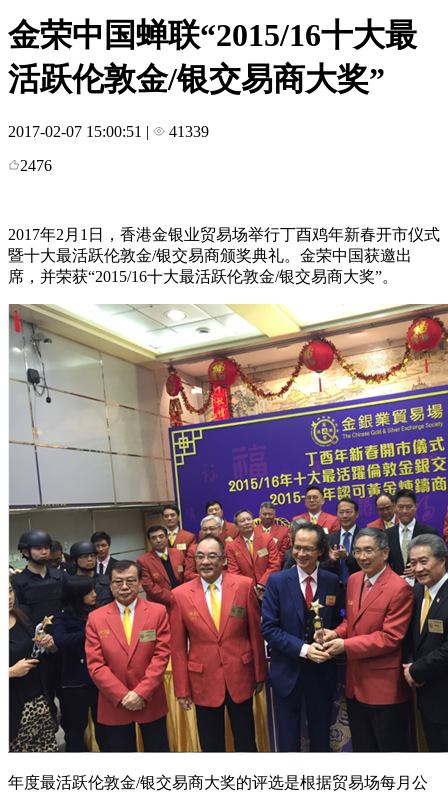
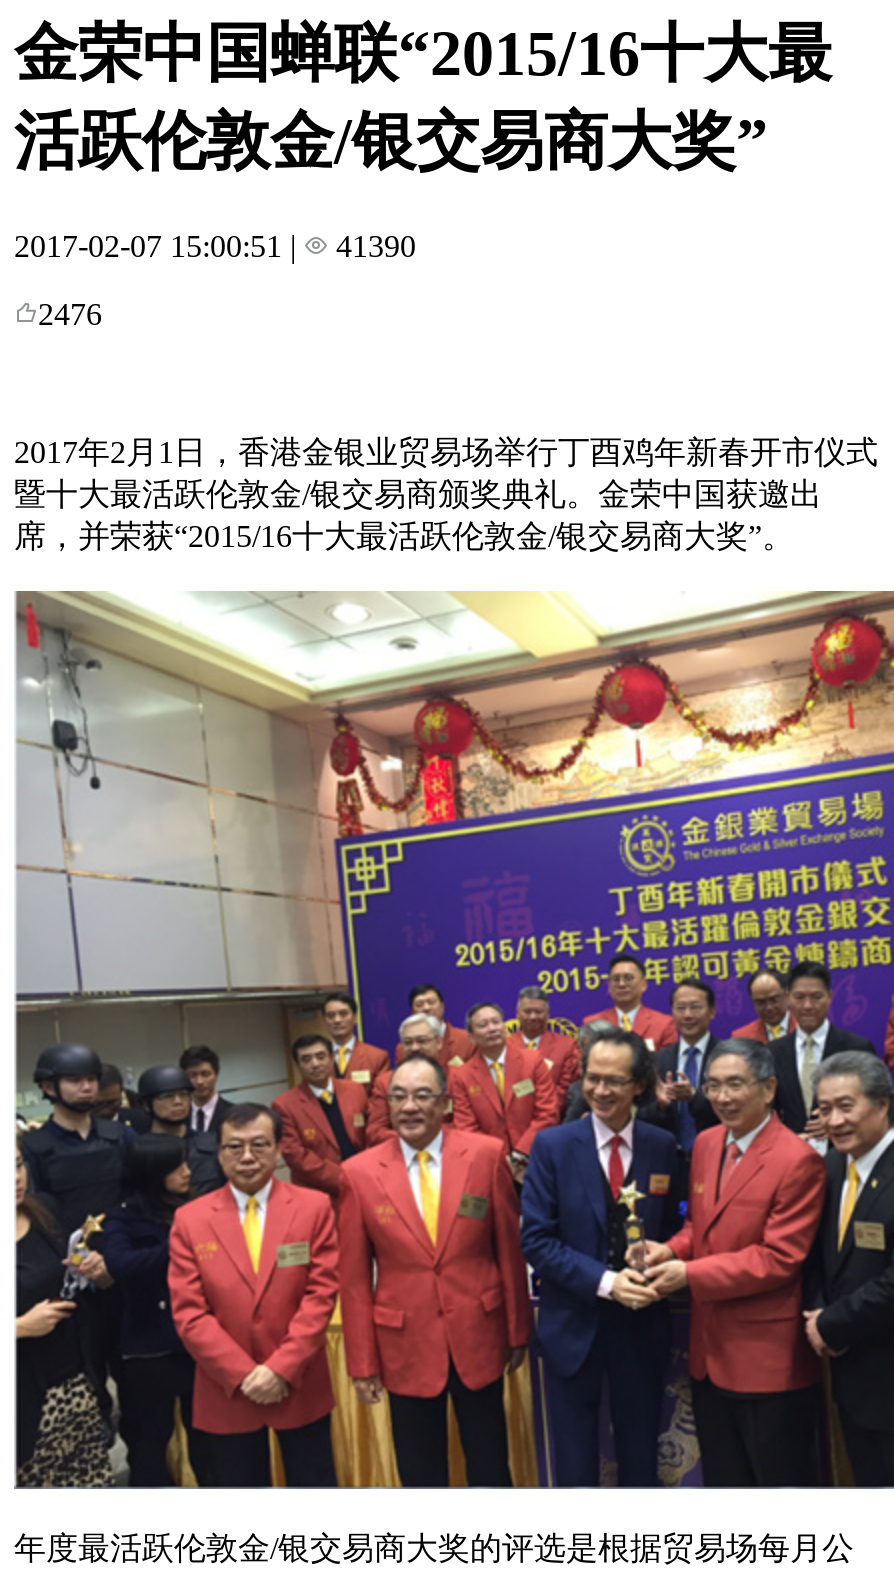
[165,123,209,140] 41339 -> [328,230,416,264] 41390

